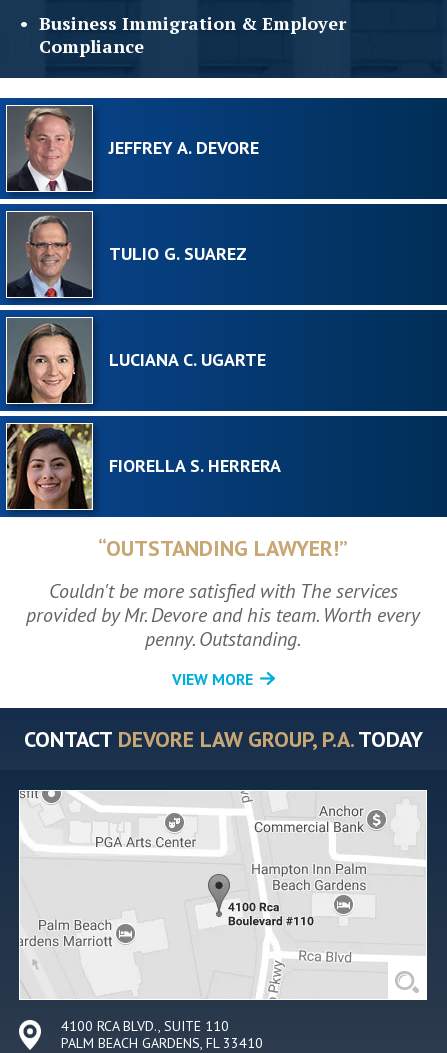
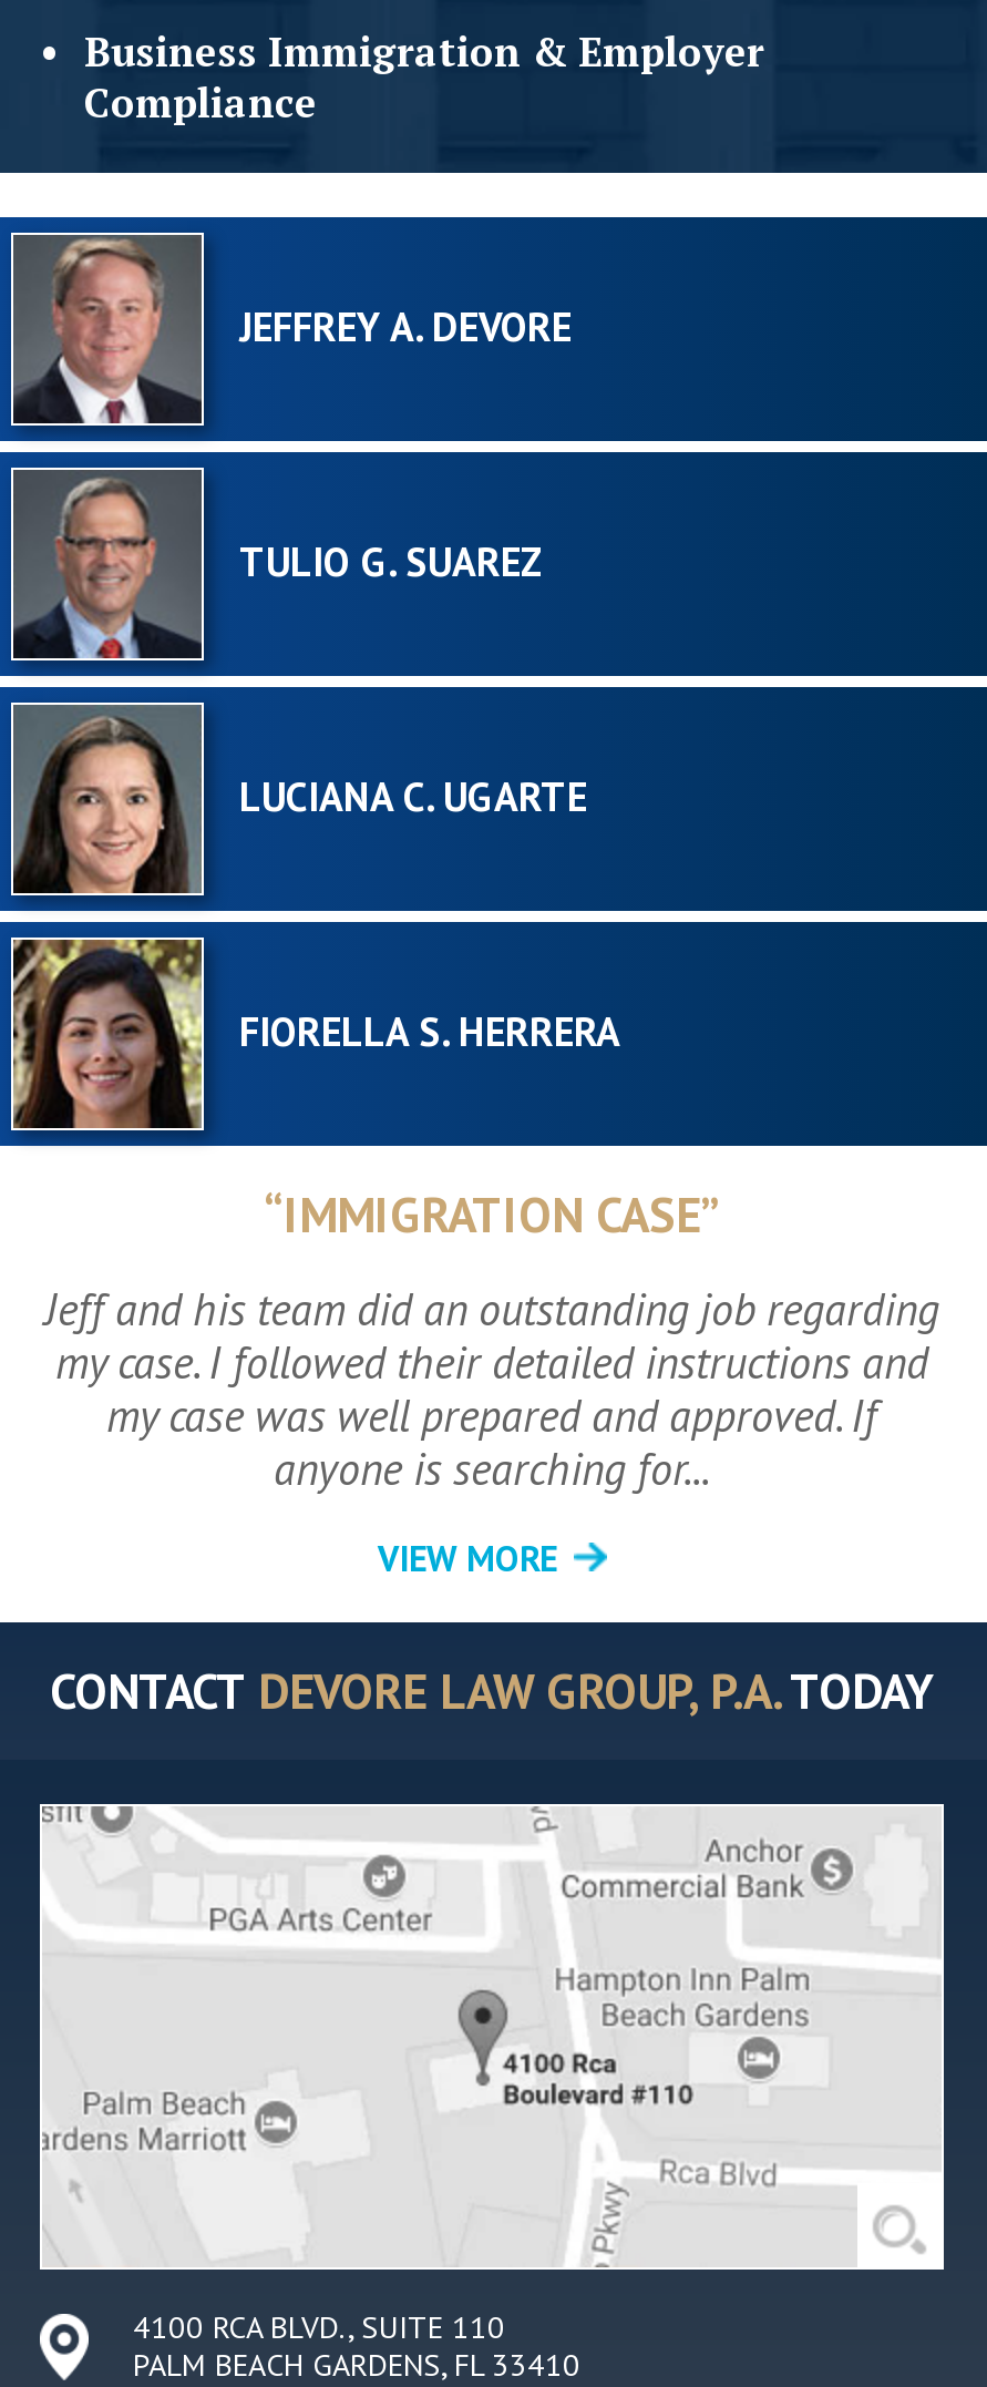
[98,534,348,562] “OUTSTANDING LAWYER!” -> [264,1183,720,1245] “IMMIGRATION CASE”
[26,578,420,652] Couldn't be more satisfied with The services | provided by Mr. Devore and his team. Worth every | penny. Outstanding. -> [44,1280,939,1498] Jeff and his team did an outstanding job regarding | my case. I followed their detailed instructions and | my case was well prepared and approved. If | anyone is searching for...

